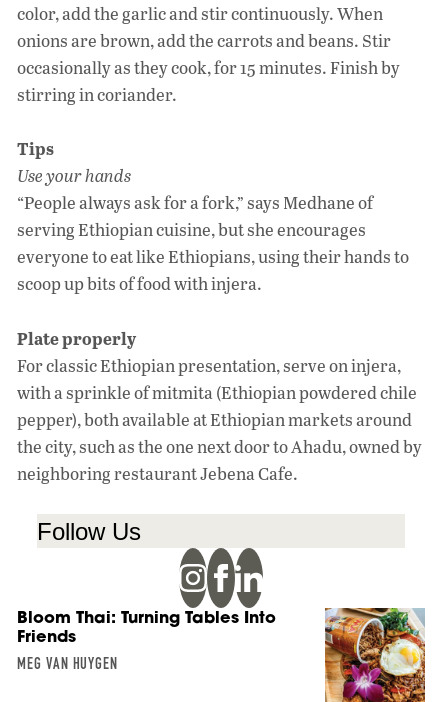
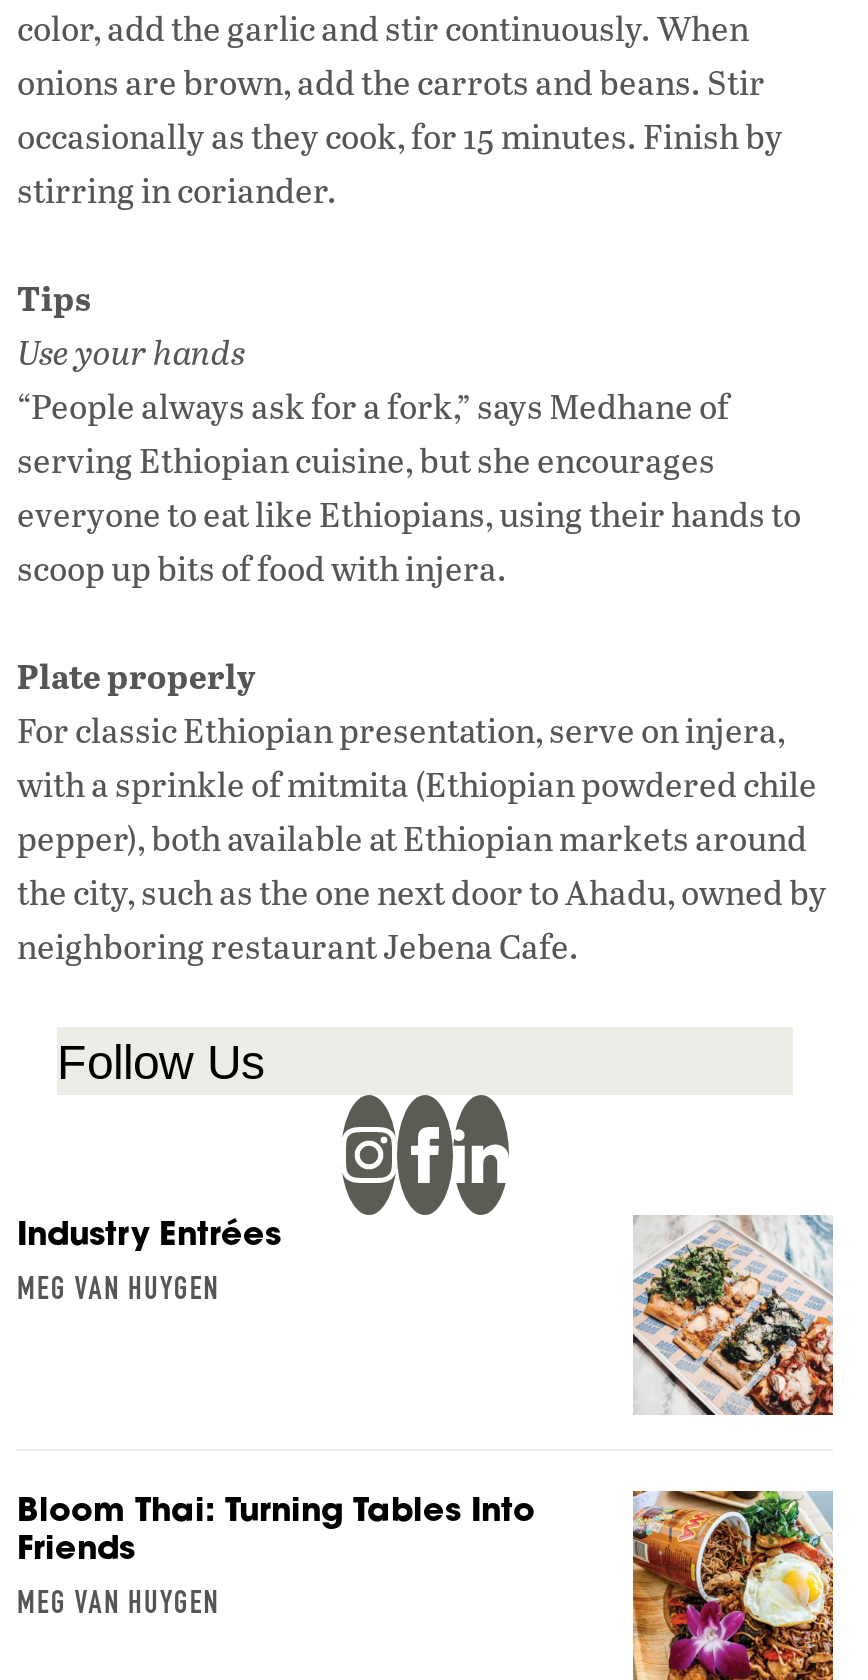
none -> [17,1212,281,1308] Industry Entrées | MEG VAN HUYGEN
none -> [631,1214,833,1418] [image]

